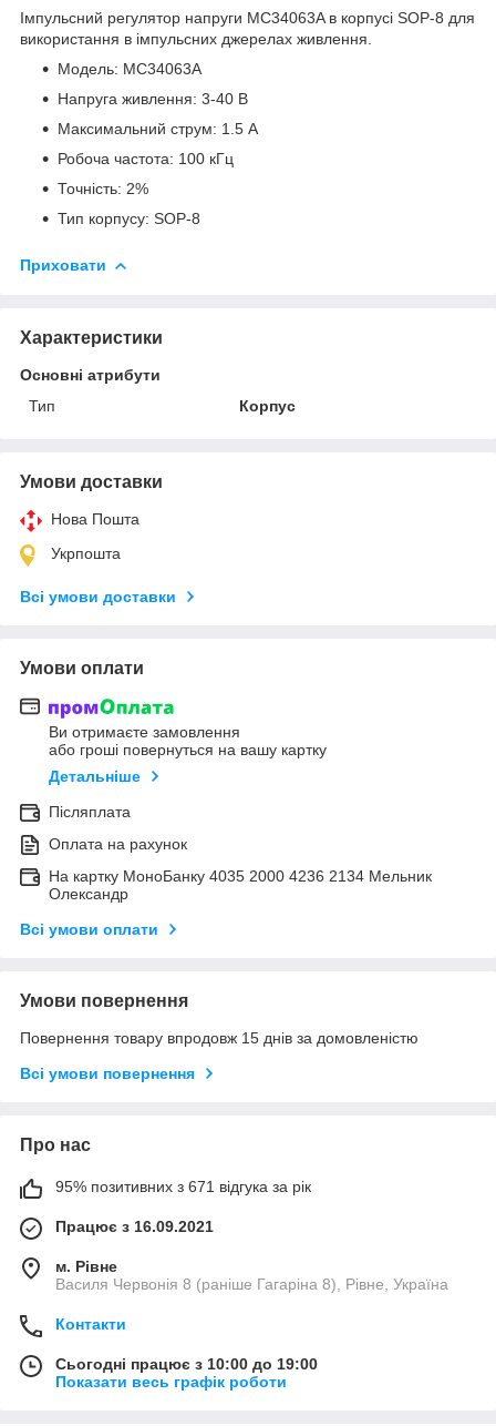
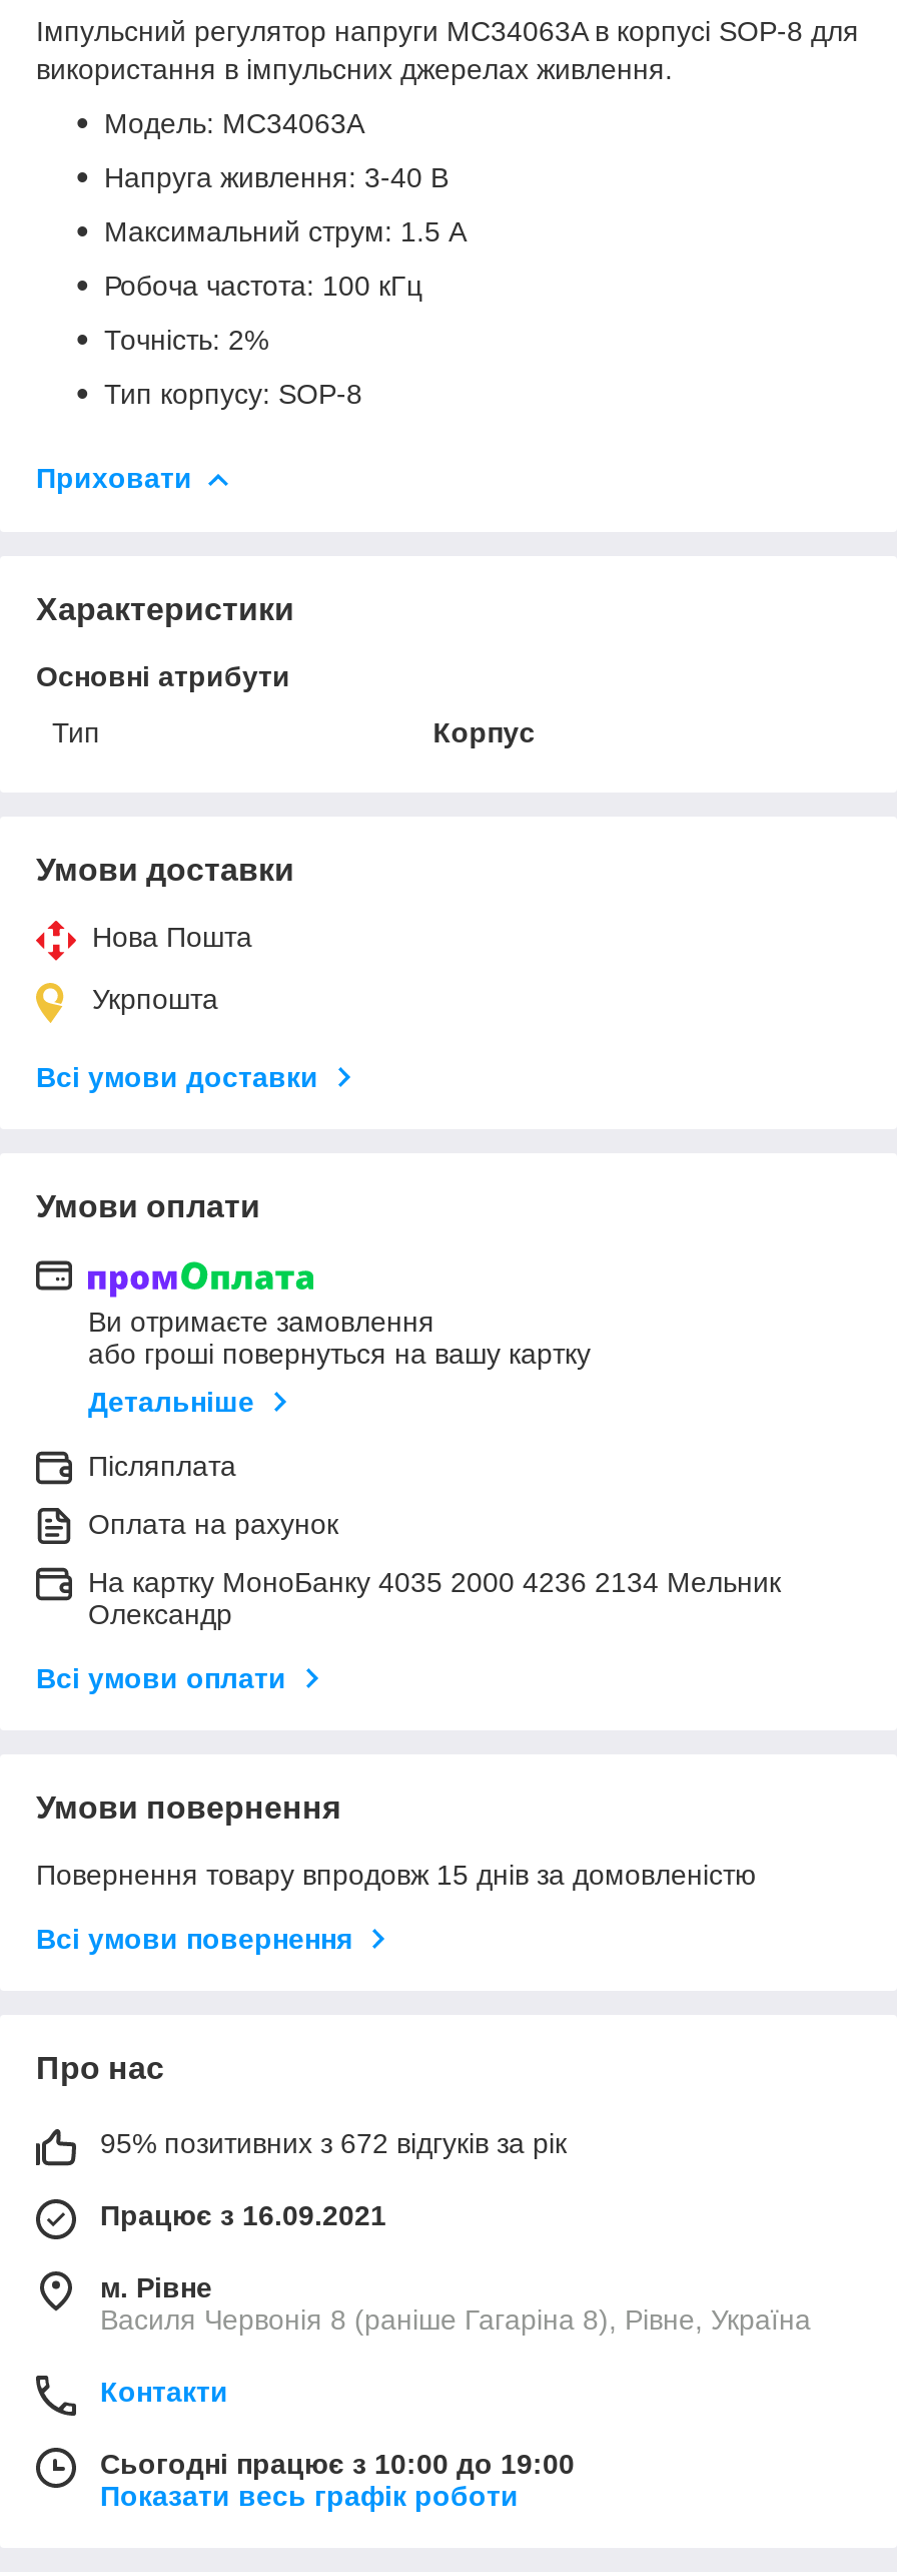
[55,1178,311,1196] 95% позитивних з 671 відгука за рік -> [100,2128,567,2160] 95% позитивних з 672 відгуків за рік

